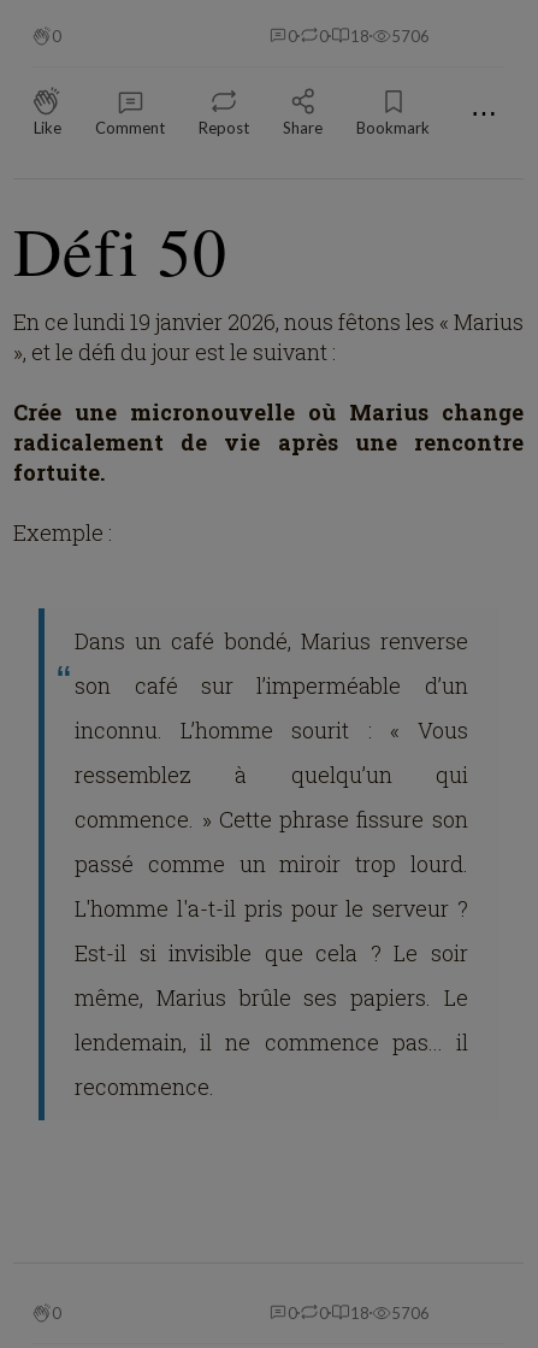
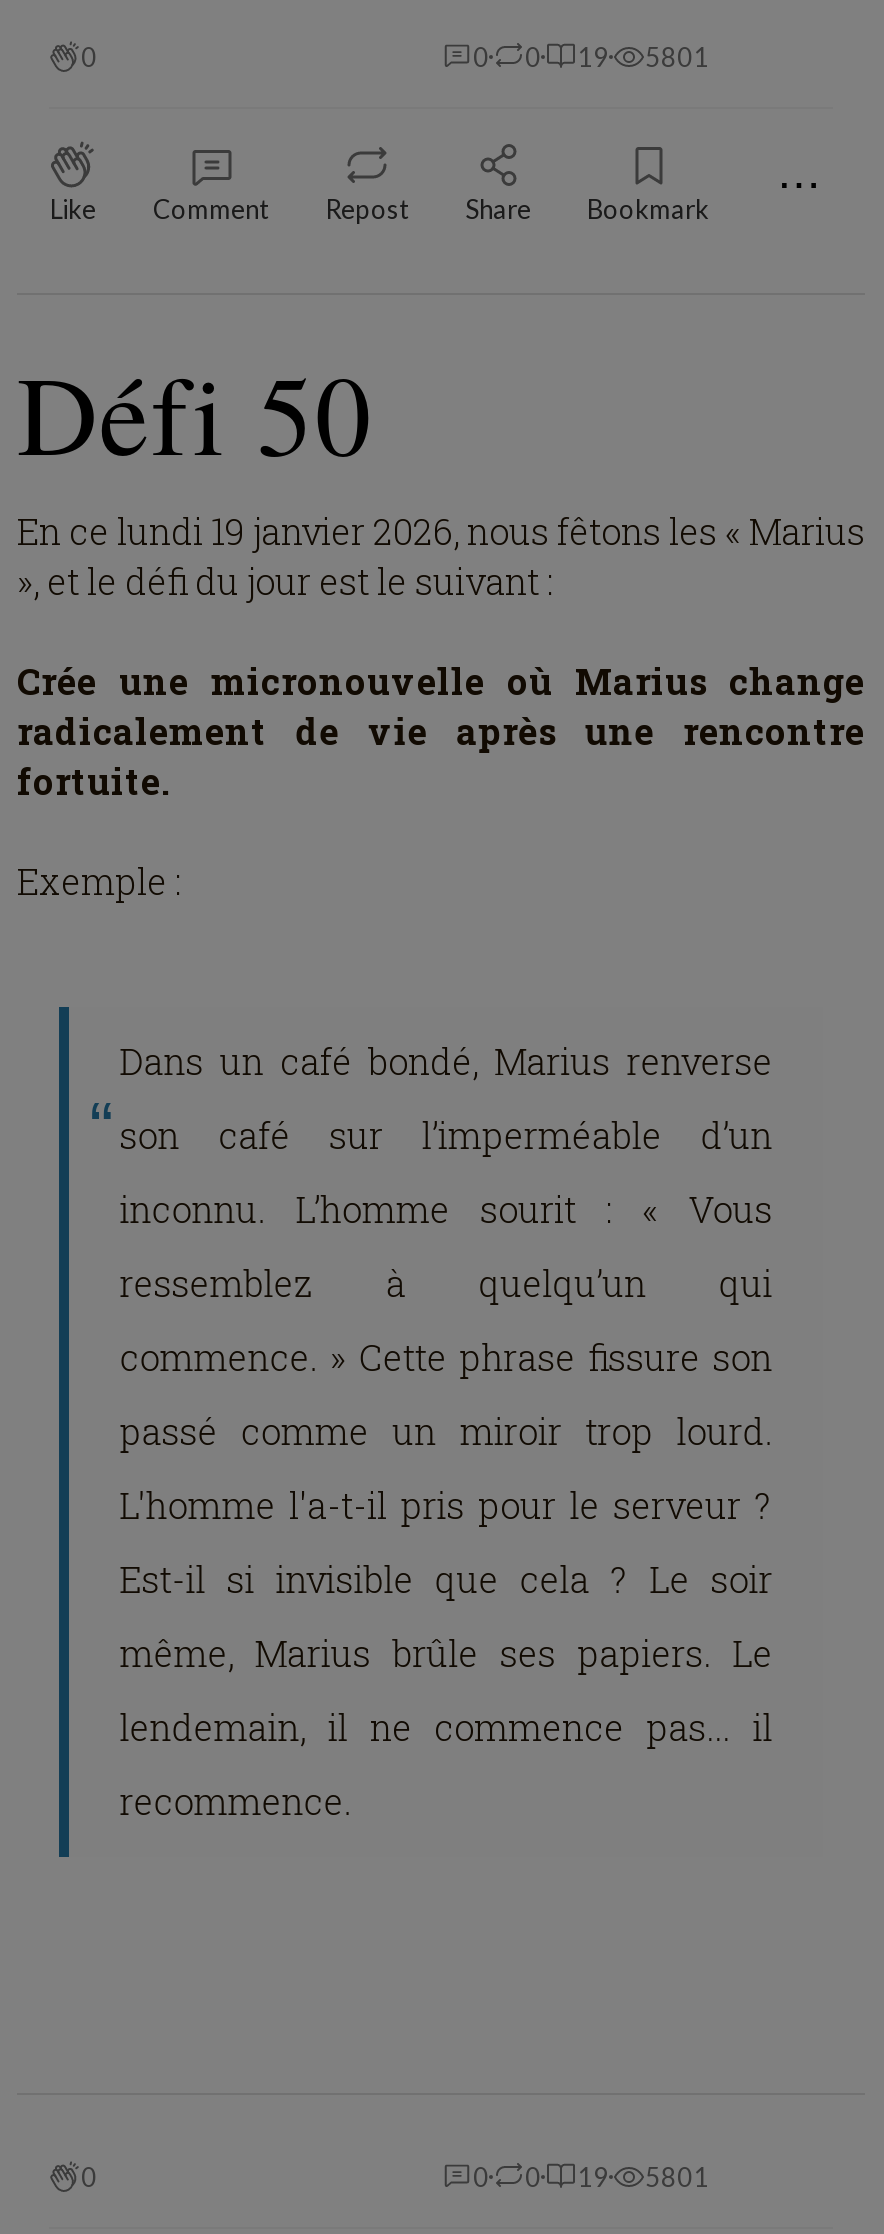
[350,27,369,46] 18 -> [577,41,609,73] 19
[391,27,430,46] 5706 -> [645,41,709,73] 5801
[350,1303,369,1323] 18 -> [577,2161,609,2193] 19
[391,1303,430,1323] 5706 -> [645,2161,709,2193] 5801

